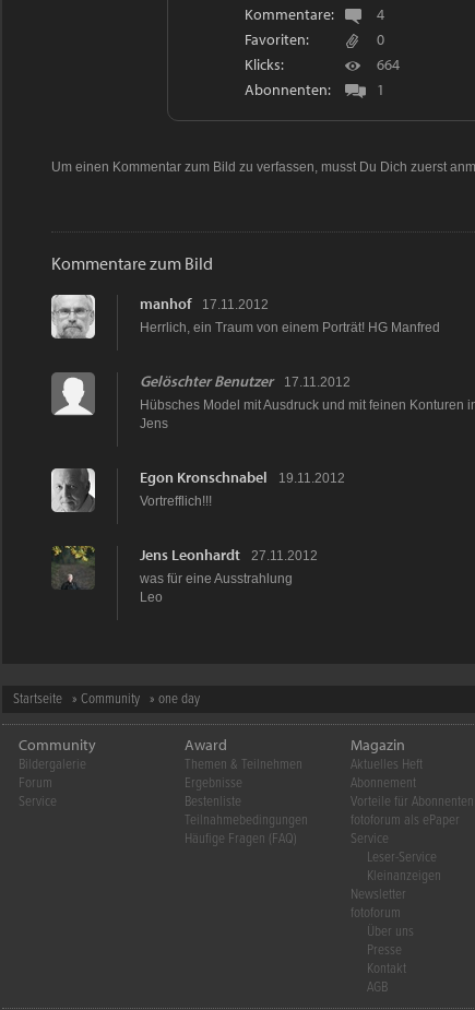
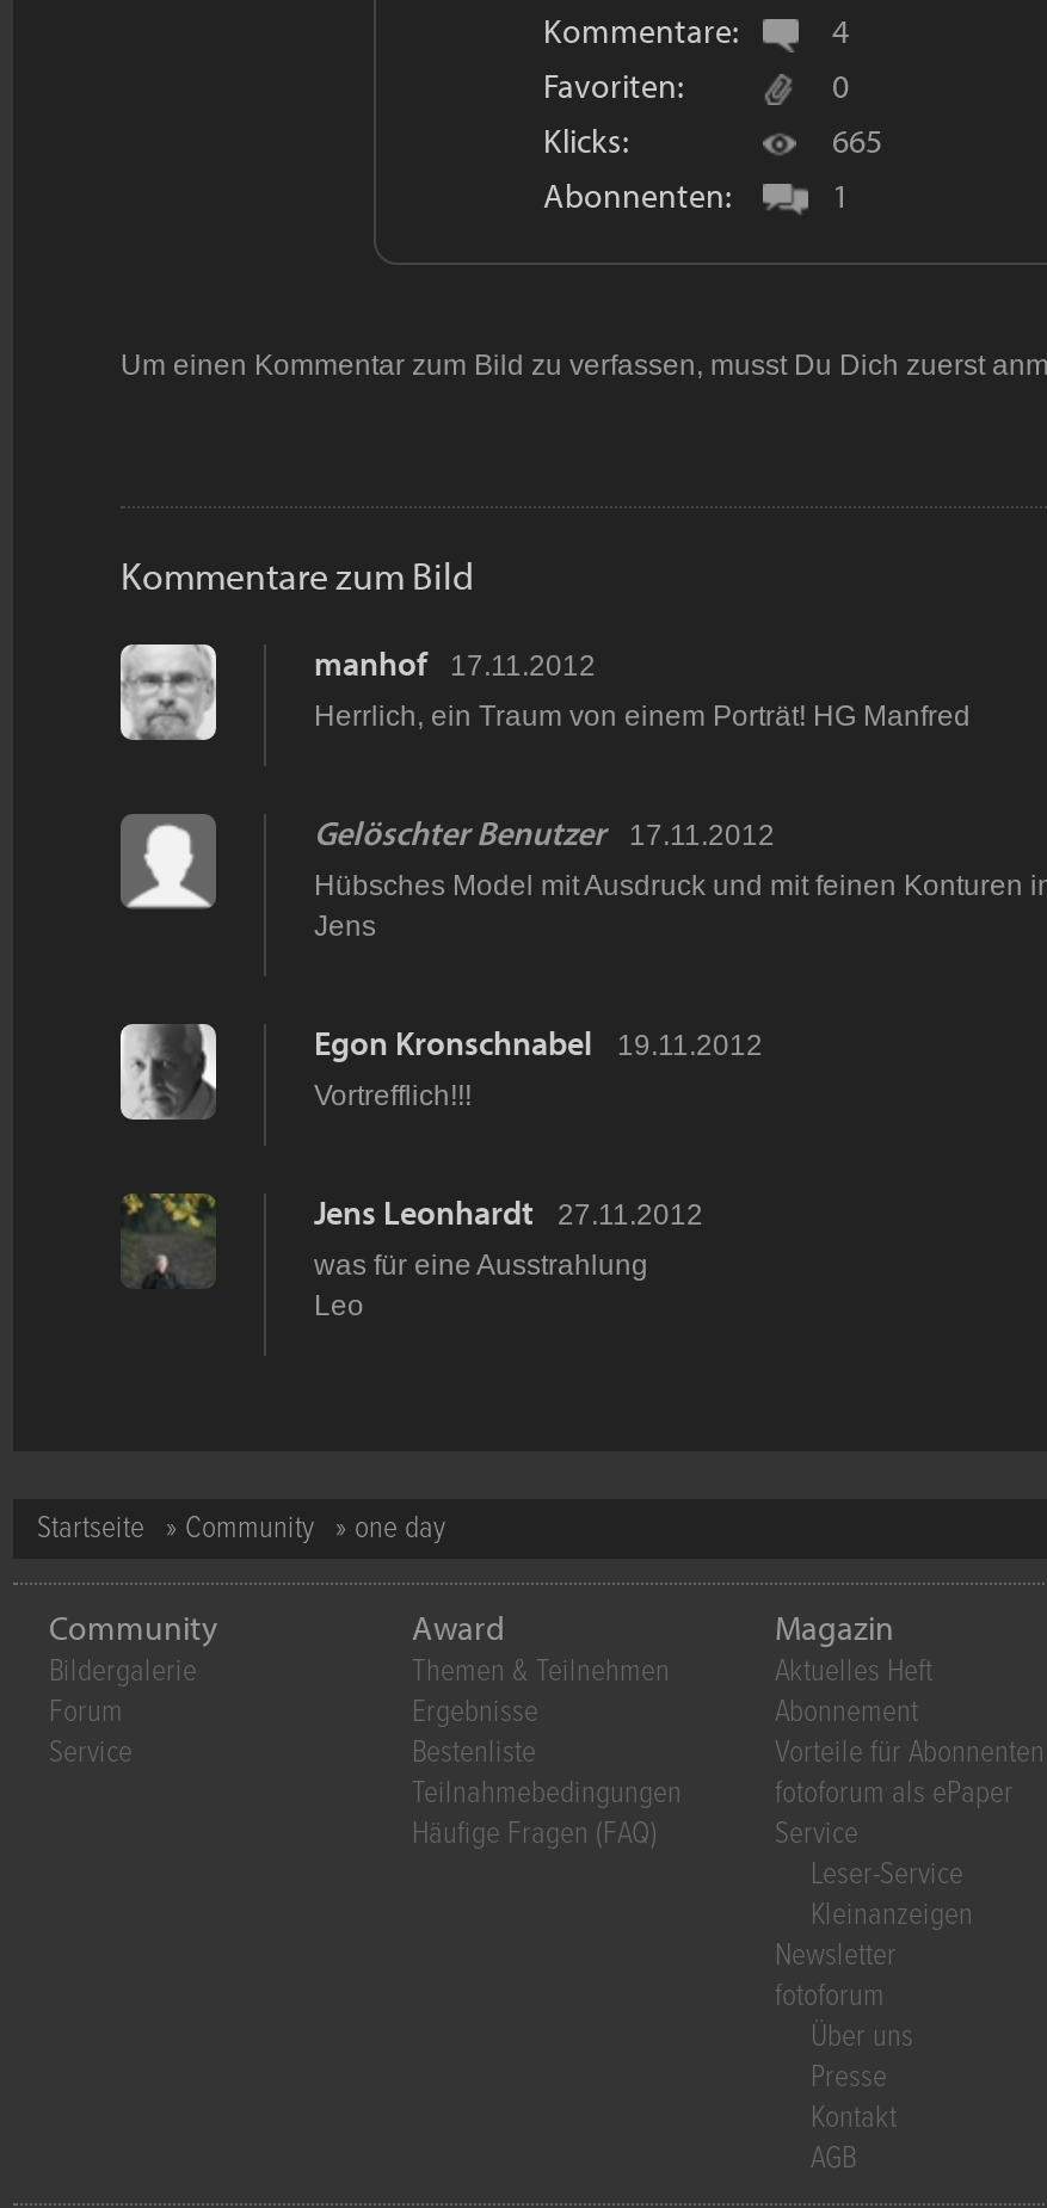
[377,55,400,74] 664 -> [832,119,882,162] 665

